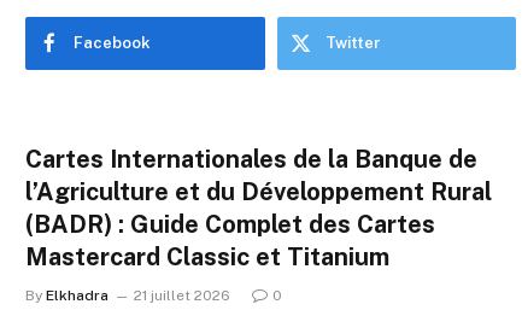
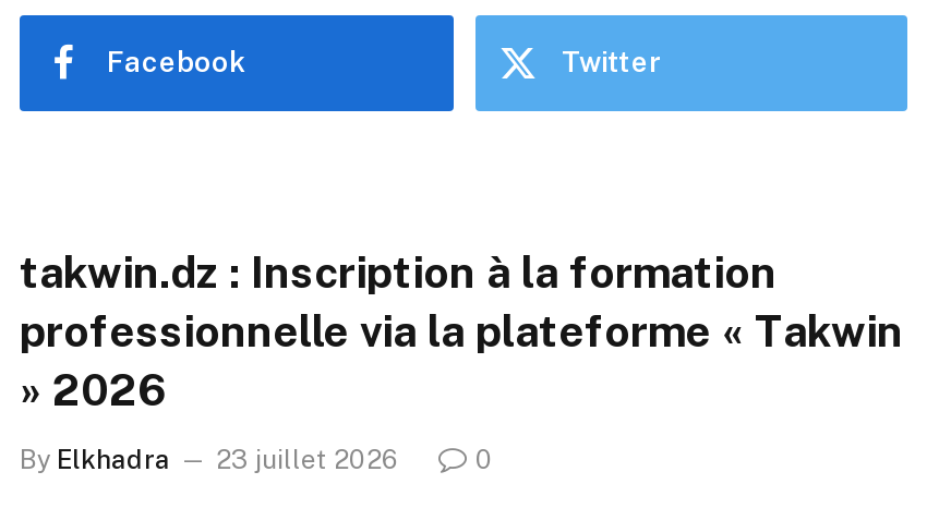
[25,145,492,271] Cartes Internationales de la Banque de | l’Agriculture et du Développement Rural | (BADR) : Guide Complet des Cartes | Mastercard Classic et Titanium -> [20,246,903,416] takwin.dz : Inscription à la formation | professionnelle via la plateforme « Takwin | » 2026
[25,287,230,304] By Elkhadra 21 juillet 2026 -> [20,445,399,475] By Elkhadra 23 juillet 2026

